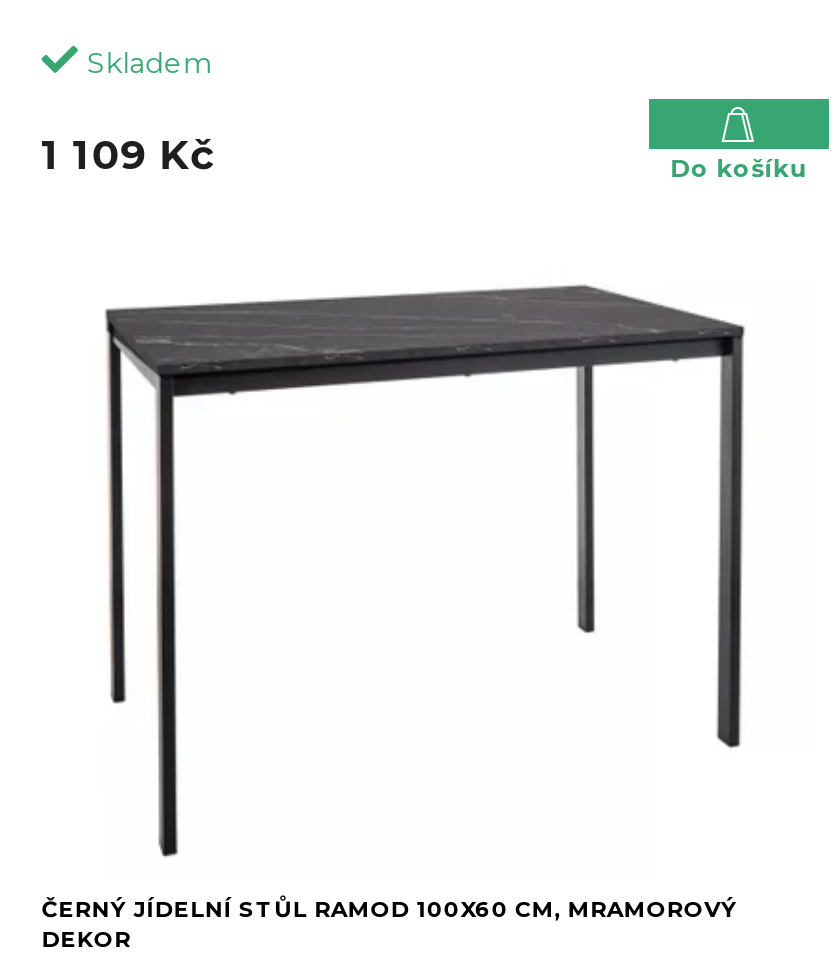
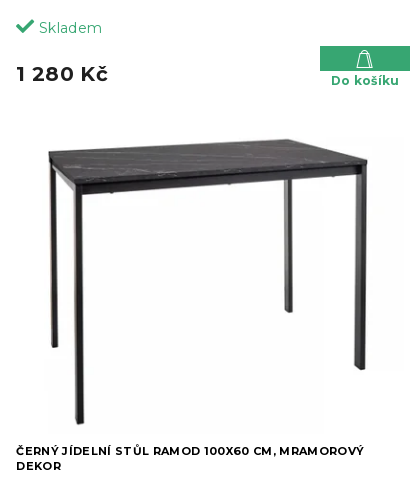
[41,132,215,180] 1 109 Kč -> [16,62,108,86] 1 280 Kč

